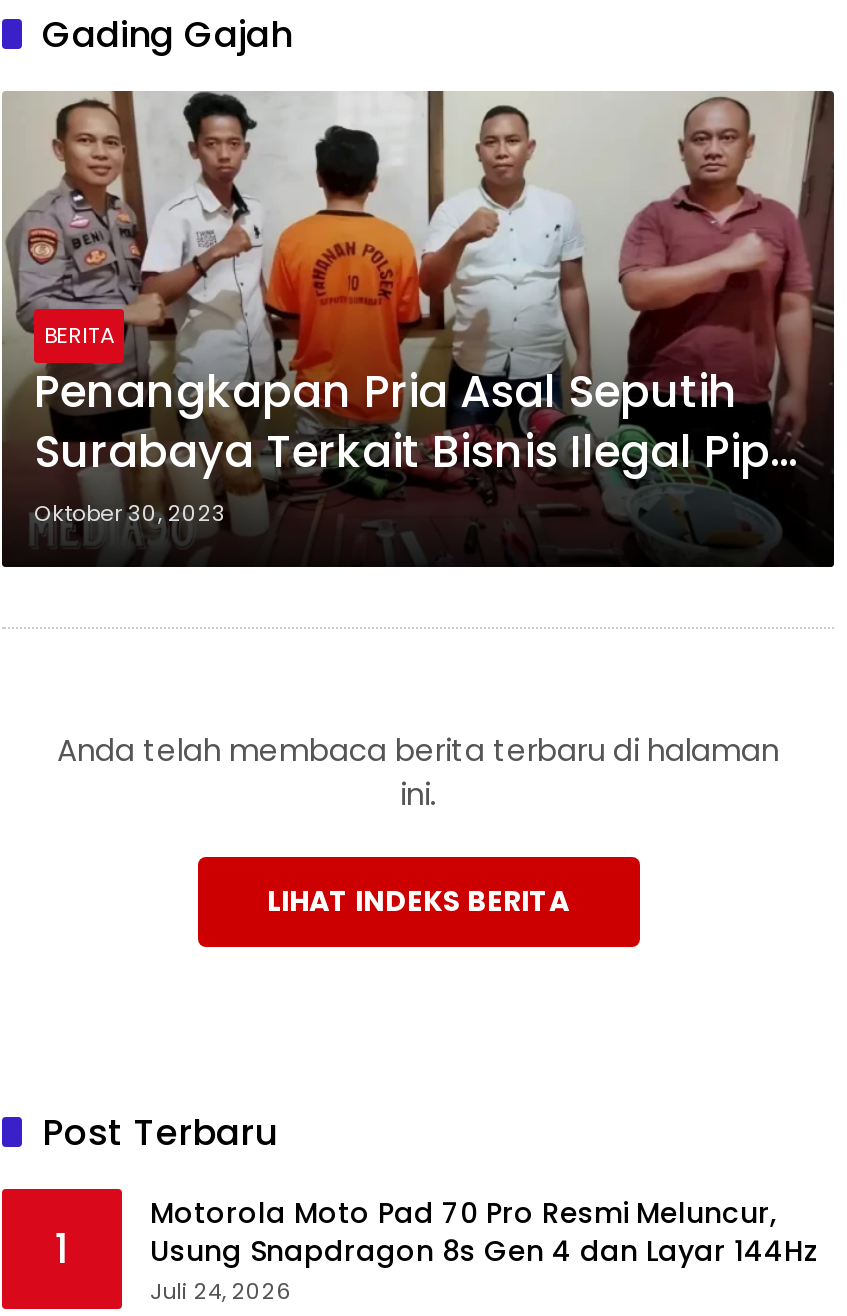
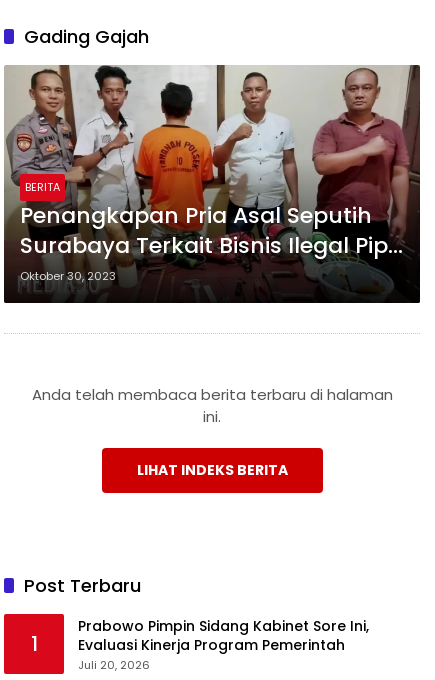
[150,1192,818,1306] Motorola Moto Pad 70 Pro Resmi Meluncur, | Usung Snapdragon 8s Gen 4 dan Layar 144Hz | Juli 24, 2026 -> [78,616,369,673] Prabowo Pimpin Sidang Kabinet Sore Ini, | Evaluasi Kinerja Program Pemerintah | Juli 20, 2026

